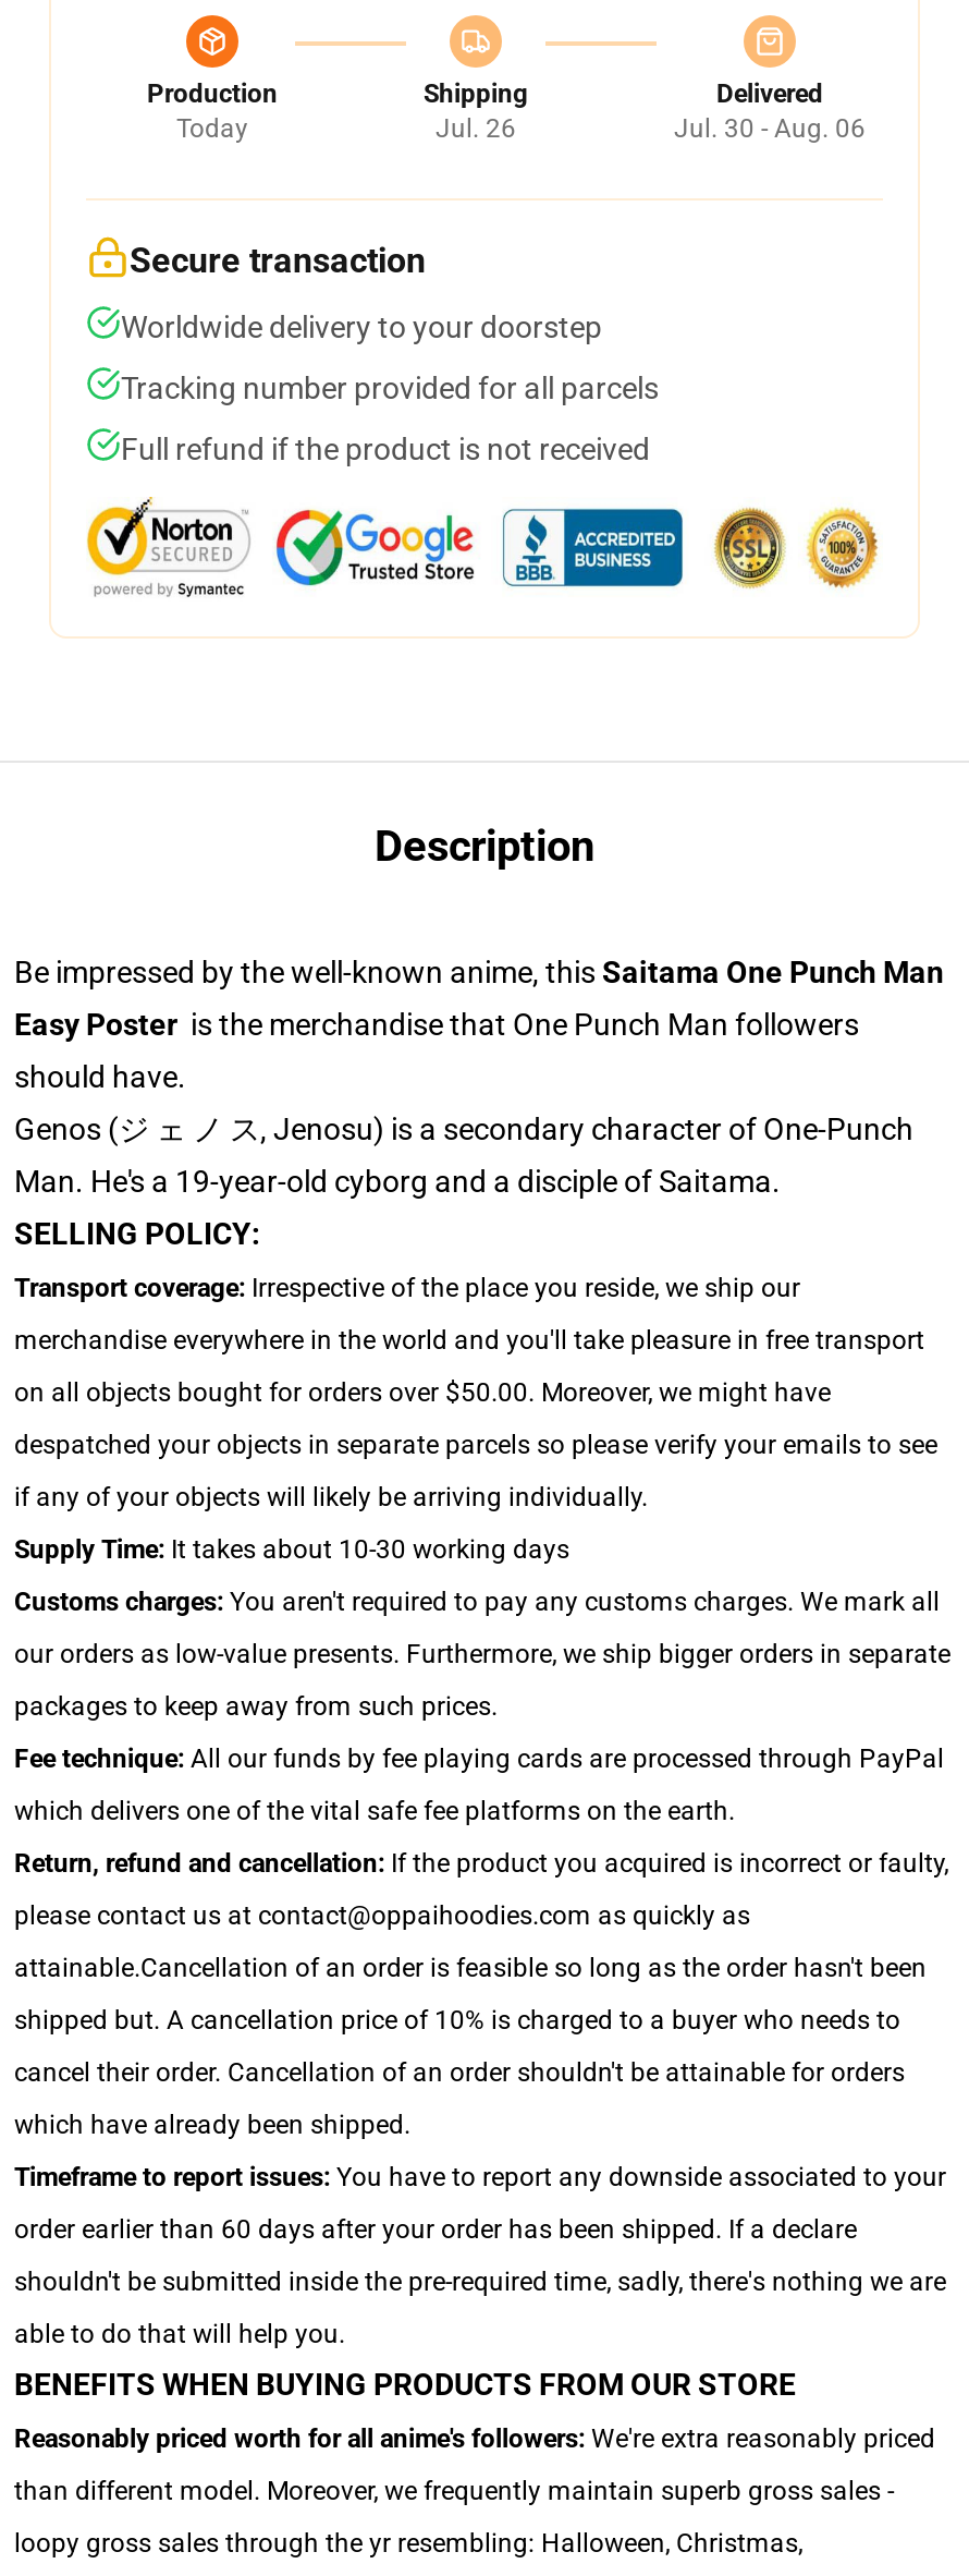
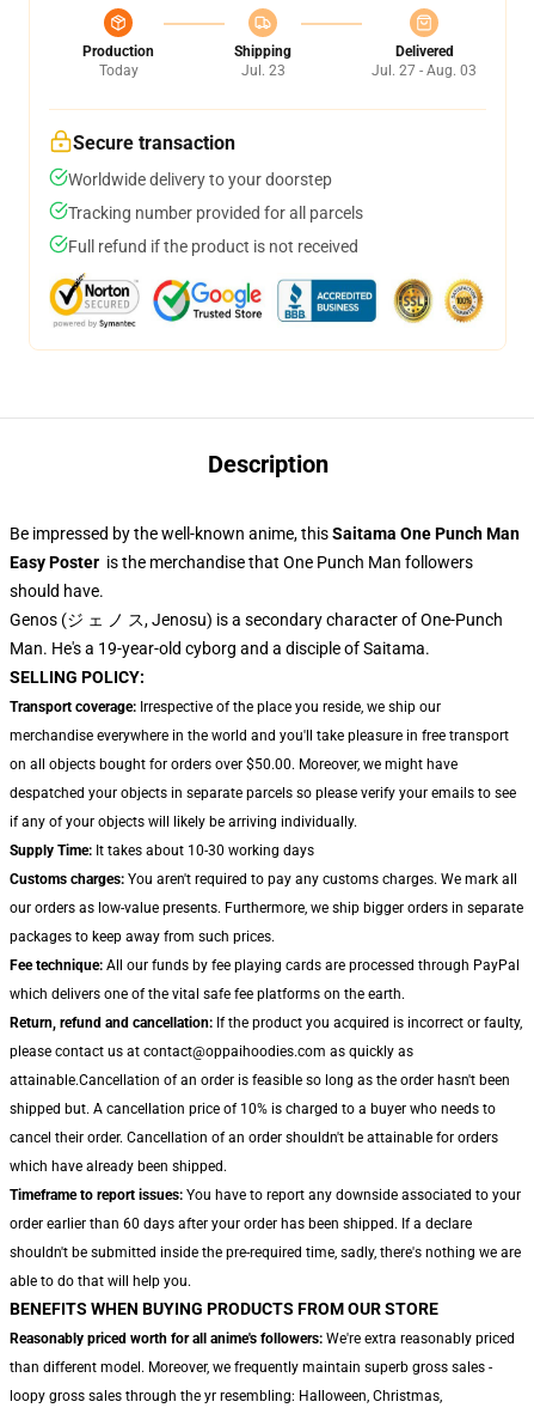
[436,113,516,144] Jul. 26 -> [241,62,285,79] Jul. 23
[674,113,866,144] Jul. 30 - Aug. 06 -> [372,62,477,79] Jul. 27 - Aug. 03

